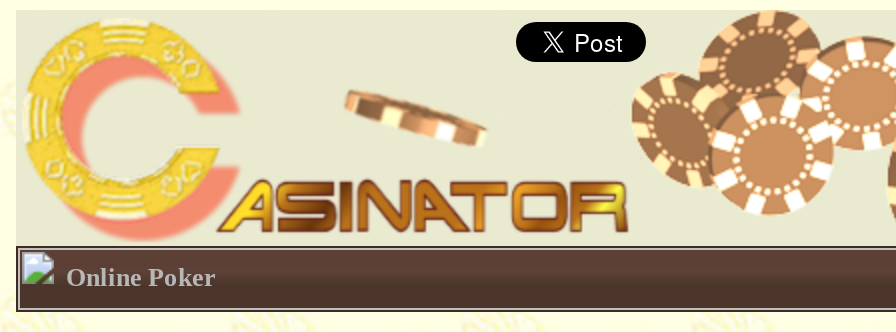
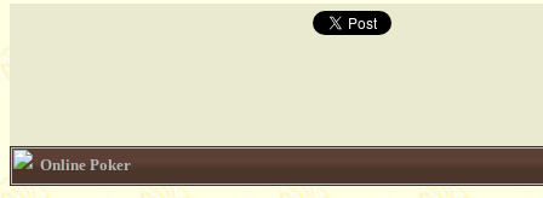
[24,10,890,240] [image] -> none

